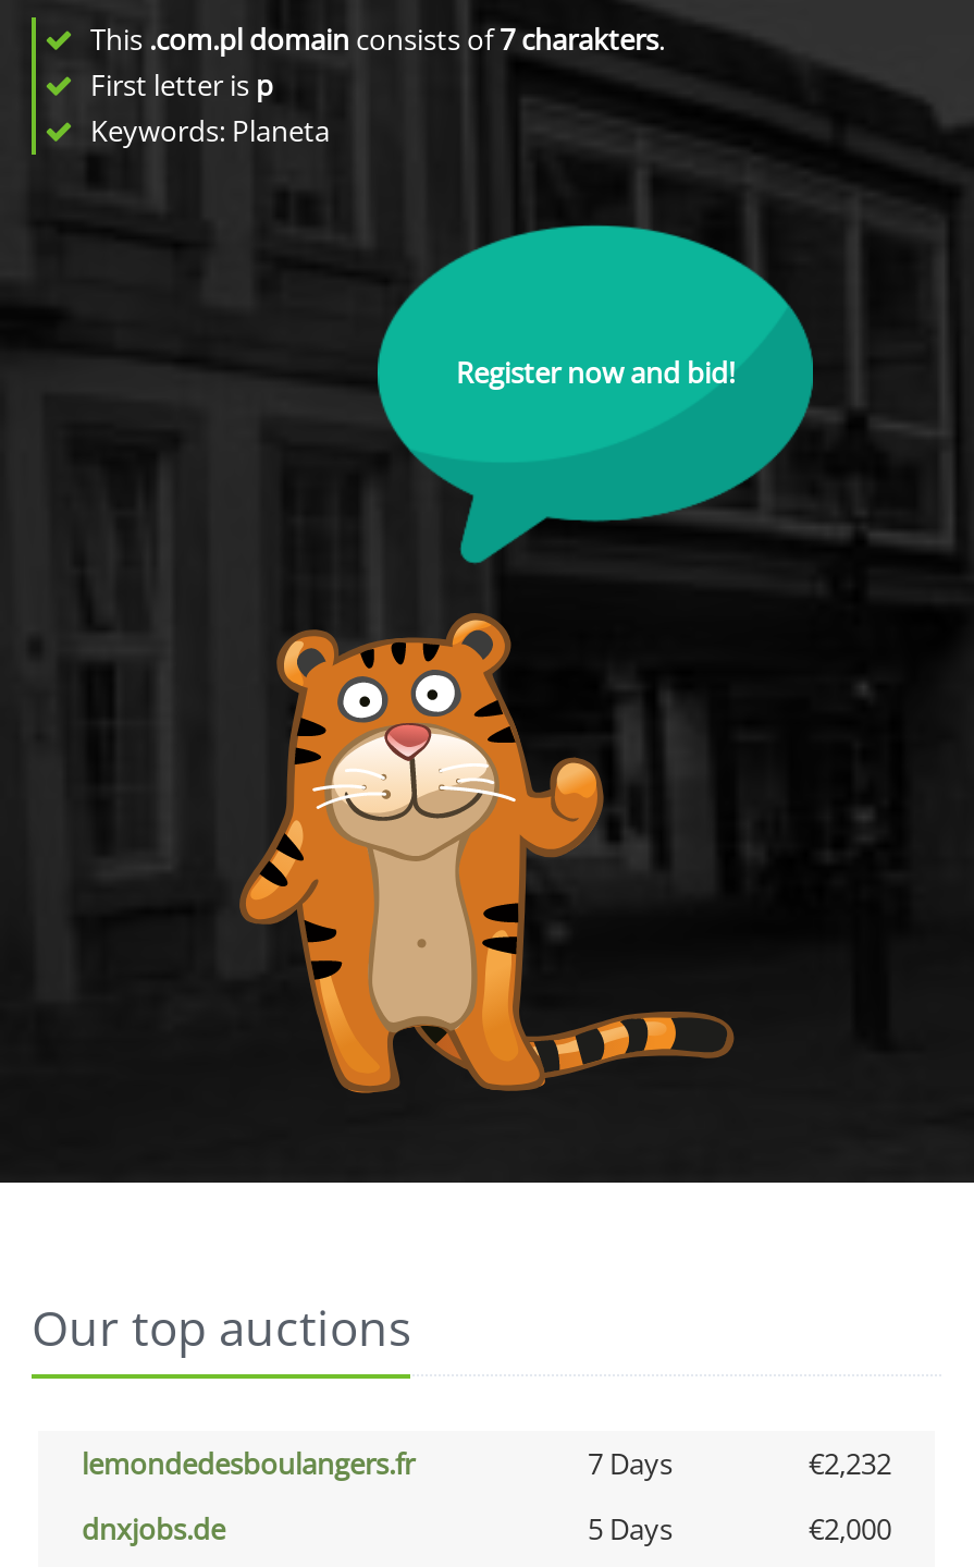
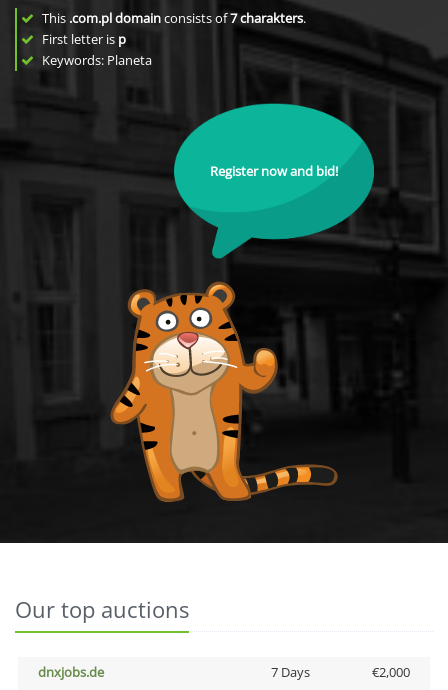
[82,1444,891,1483] lemondedesboulangers.fr | 7 Days | €2,232 -> none
[588,1509,673,1548] 5 Days -> [270,663,309,681] 7 Days

